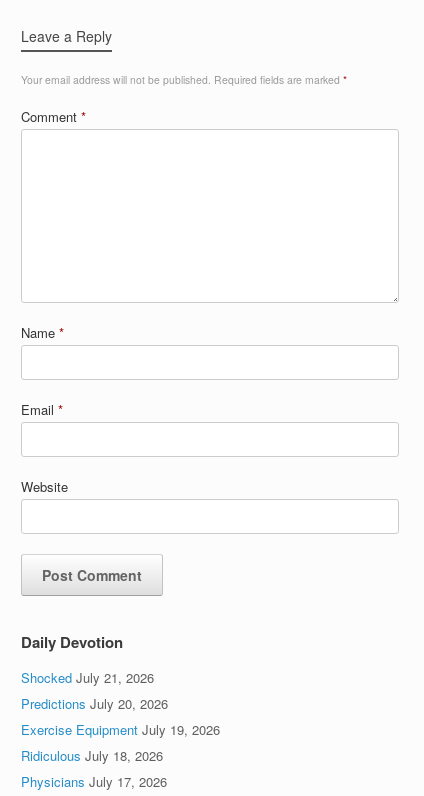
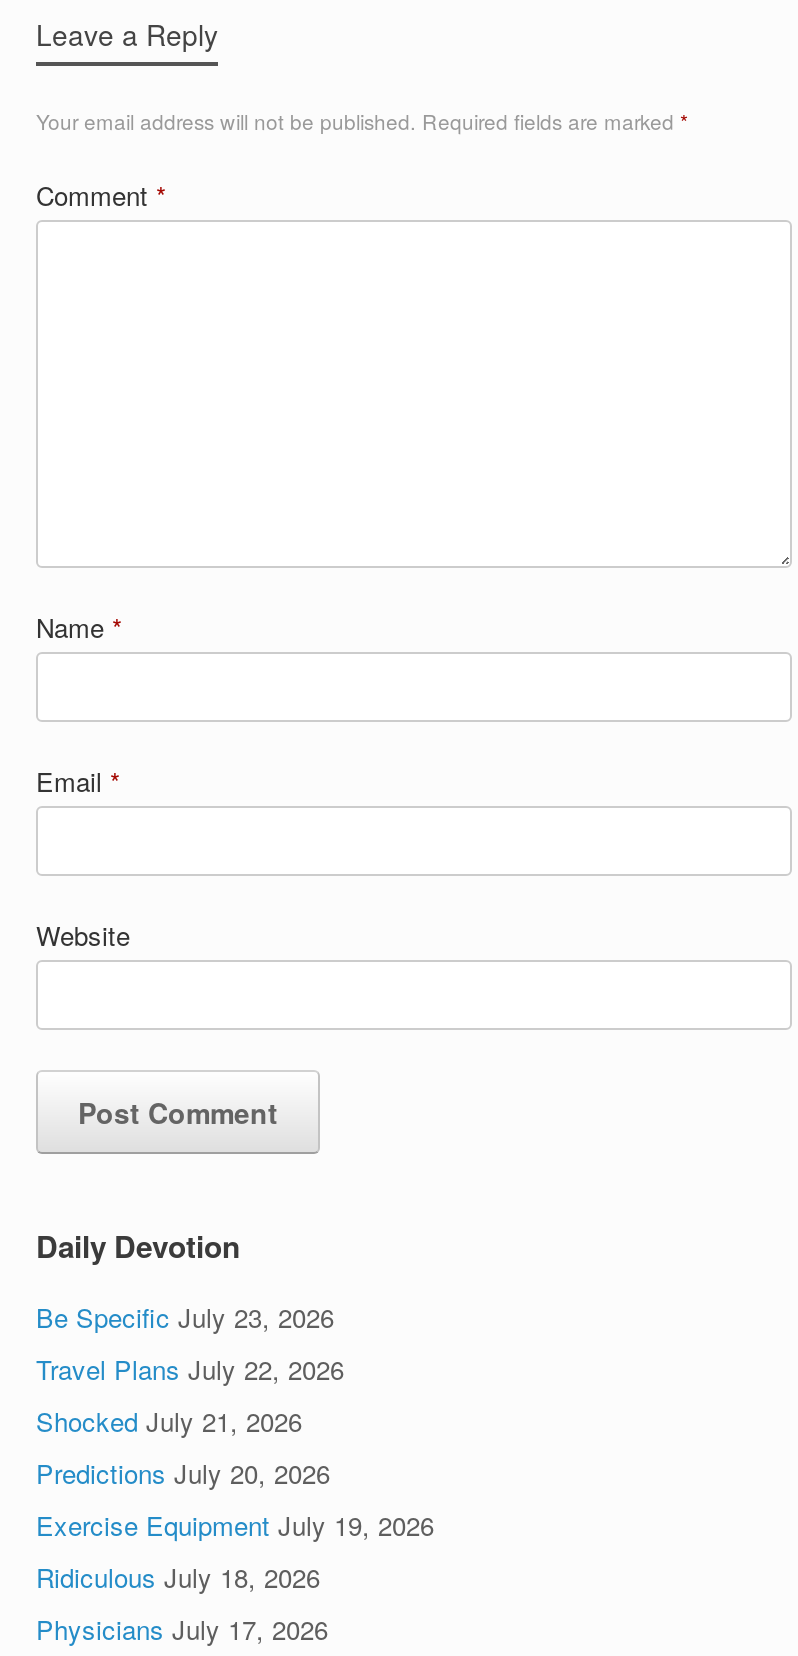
none -> [36,1297,344,1387] Be Specific July 23, 2026 | Travel Plans July 22, 2026

